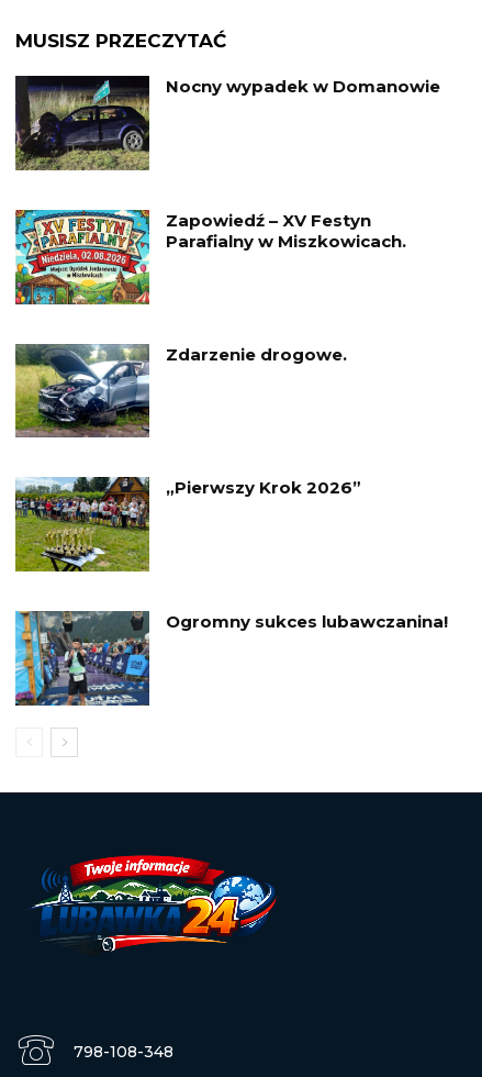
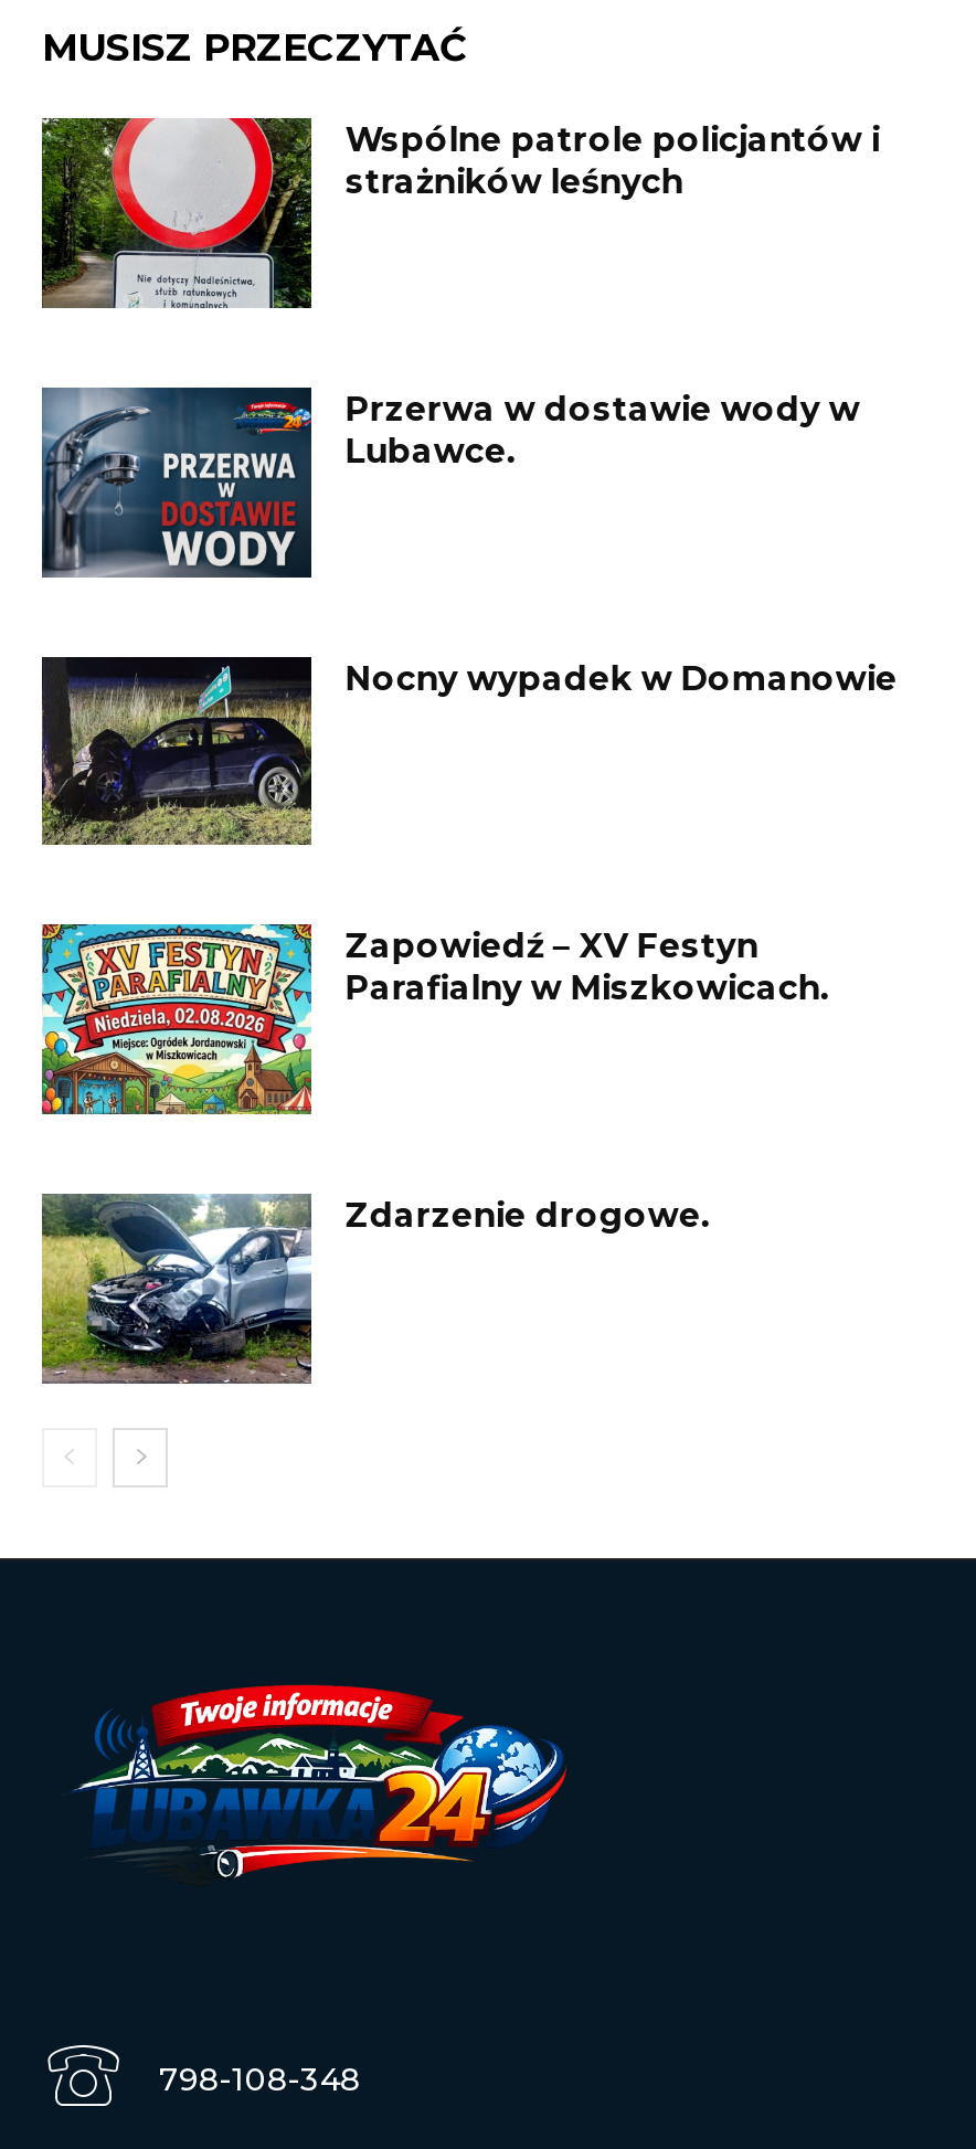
none -> [40,116,880,310] [image] | Wspólne patrole policjantów i | strażników leśnych
none -> [40,385,860,580] [image] | Przerwa w dostawie wody w | Lubawce.
moved [13,76,441,365] -> [38,657,897,1236]: [image] | Nocny wypadek w Domanowie | Zapowiedź – XV Festyn | Parafialny w Miszkowicach. | Zdarzenie drogowe.
moved [13,342,152,440] -> [38,1189,316,1386]: [image]
[14,476,362,573] [image] | „Pierwszy Krok 2026” -> none
[14,610,448,707] [image] | Ogromny sukces lubawczanina! -> none

